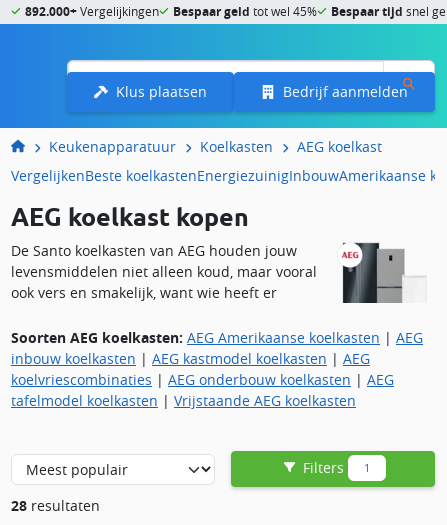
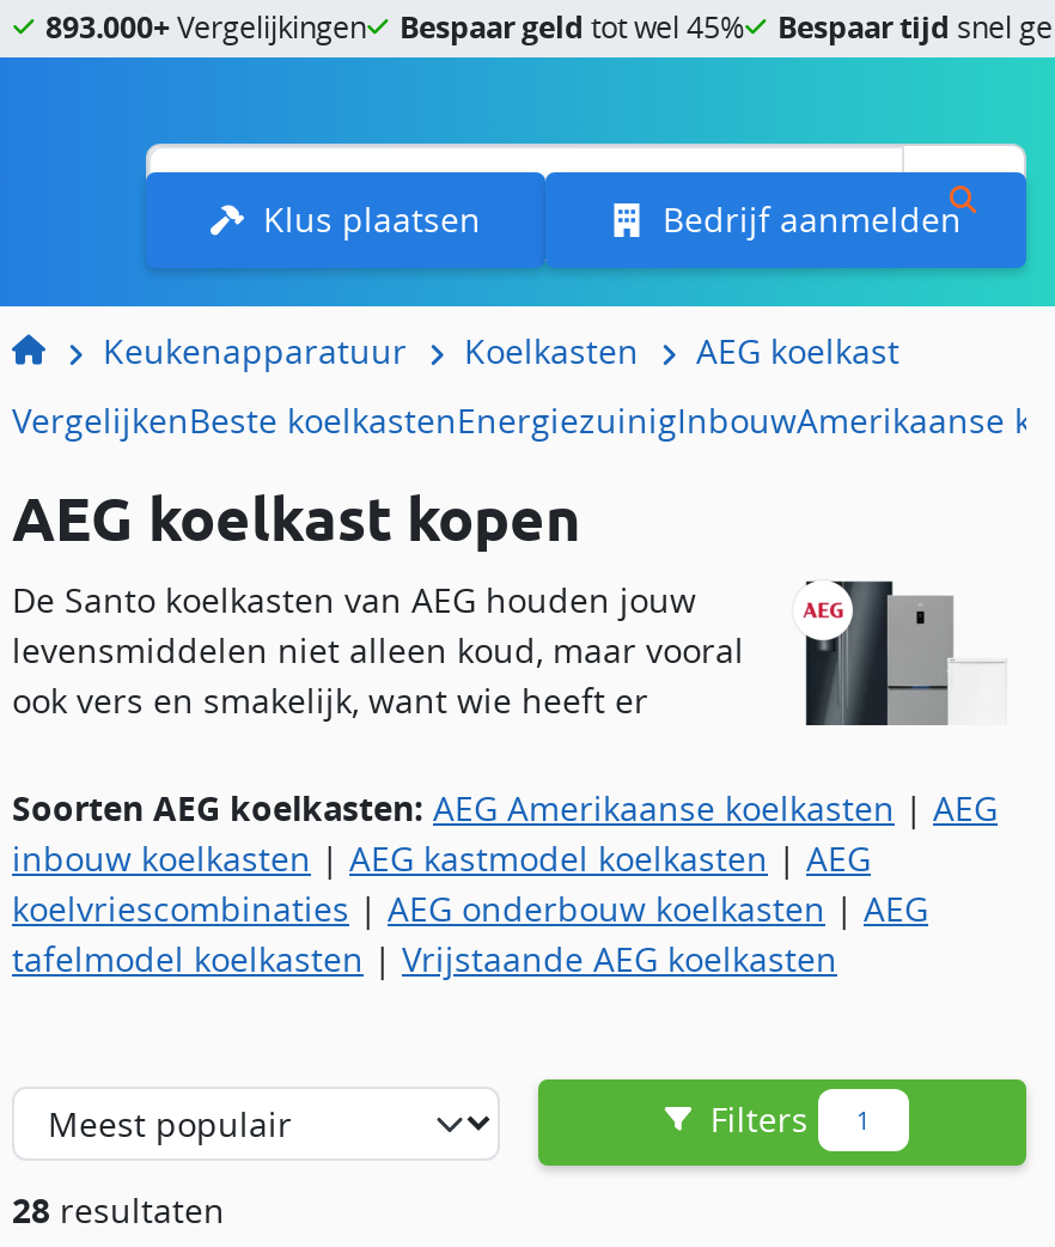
[25,3,159,20] 892.000+ Vergelijkingen -> [45,7,366,48] 893.000+ Vergelijkingen

